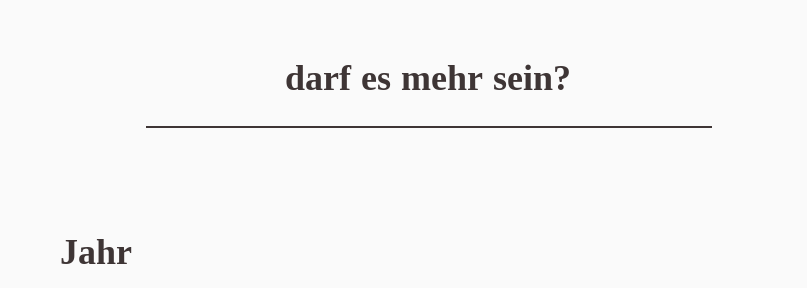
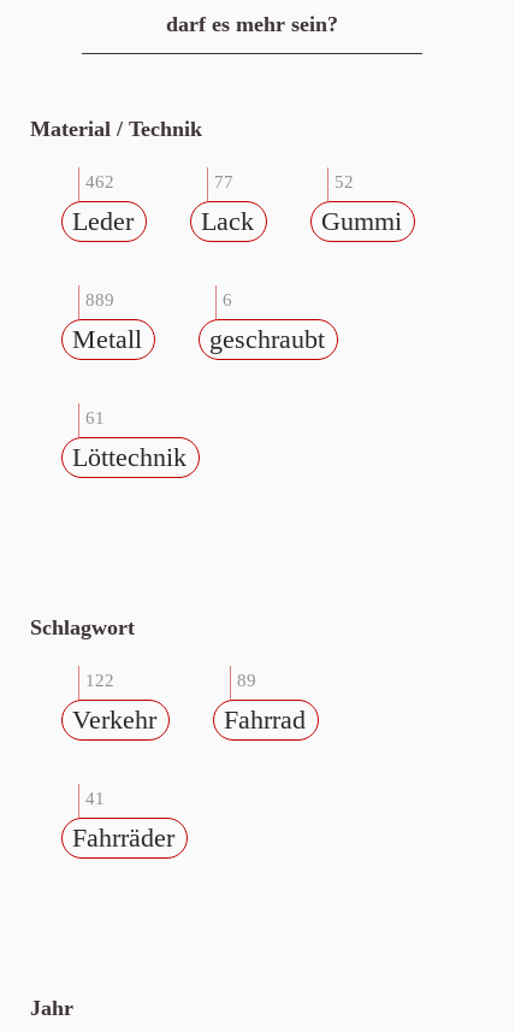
none -> [30,117,202,236] Material / Technik | 462 | Leder
none -> [30,615,156,735] Schlagwort | 122 | Verkehr
none -> [72,172,402,354] 52 | Gummi | 889 | Metall
none -> [72,290,325,472] 6 | geschraubt | 61 | Löttechnik
none -> [72,671,306,853] 89 | Fahrrad | 41 | Fahrräder
none -> [201,172,254,236] 77 | Lack

